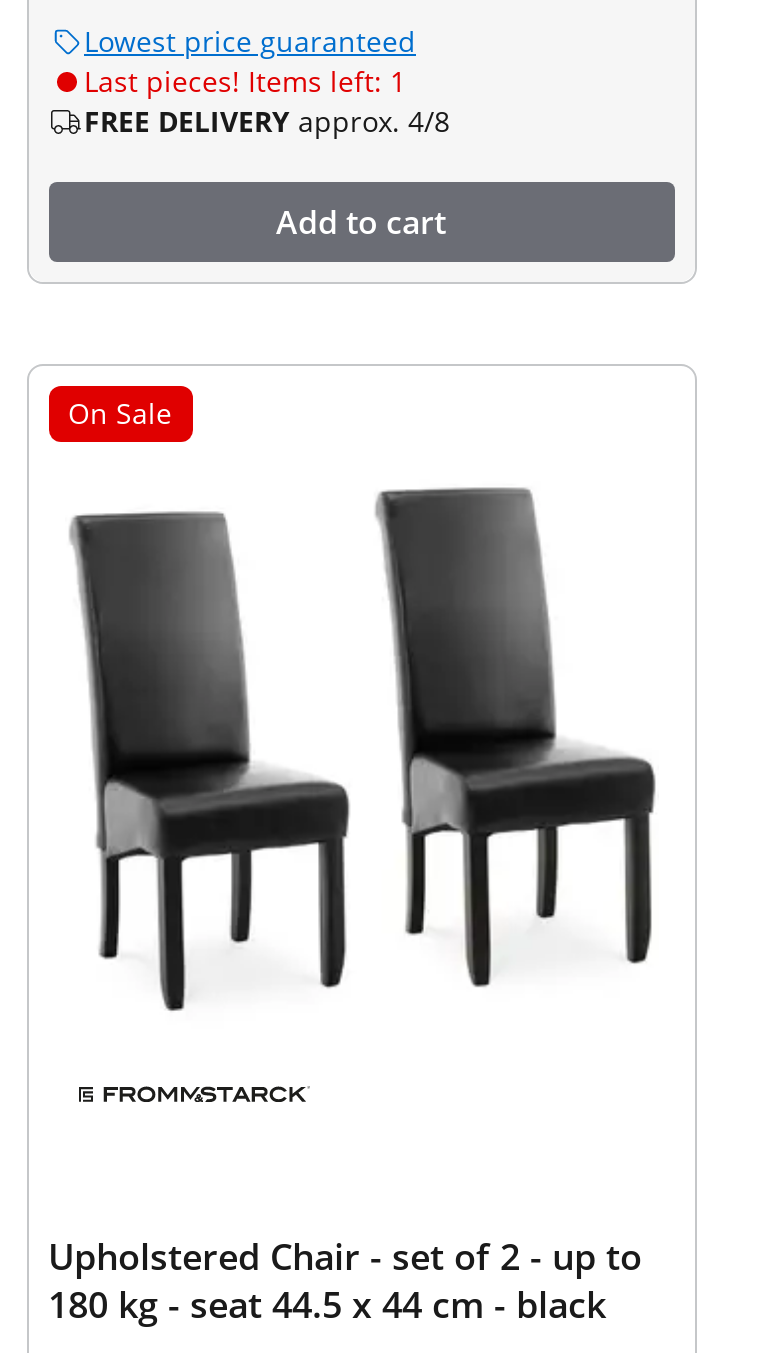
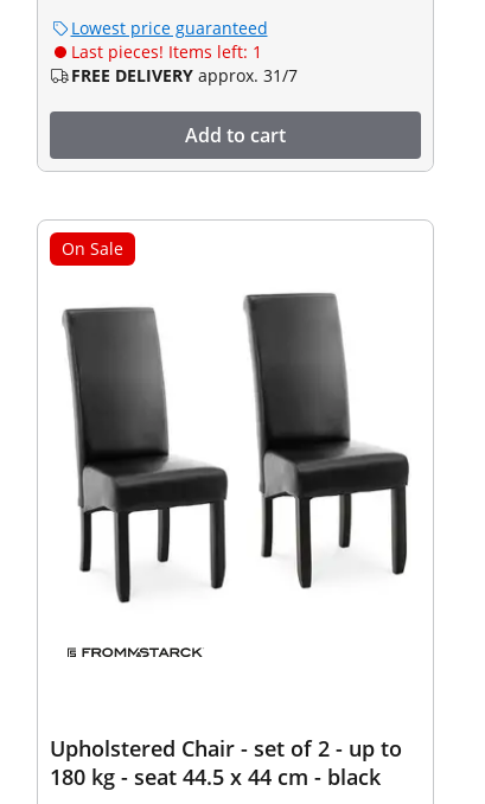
[84,101,450,139] FREE DELIVERY approx. 4/8 -> [71,64,297,86] FREE DELIVERY approx. 31/7

